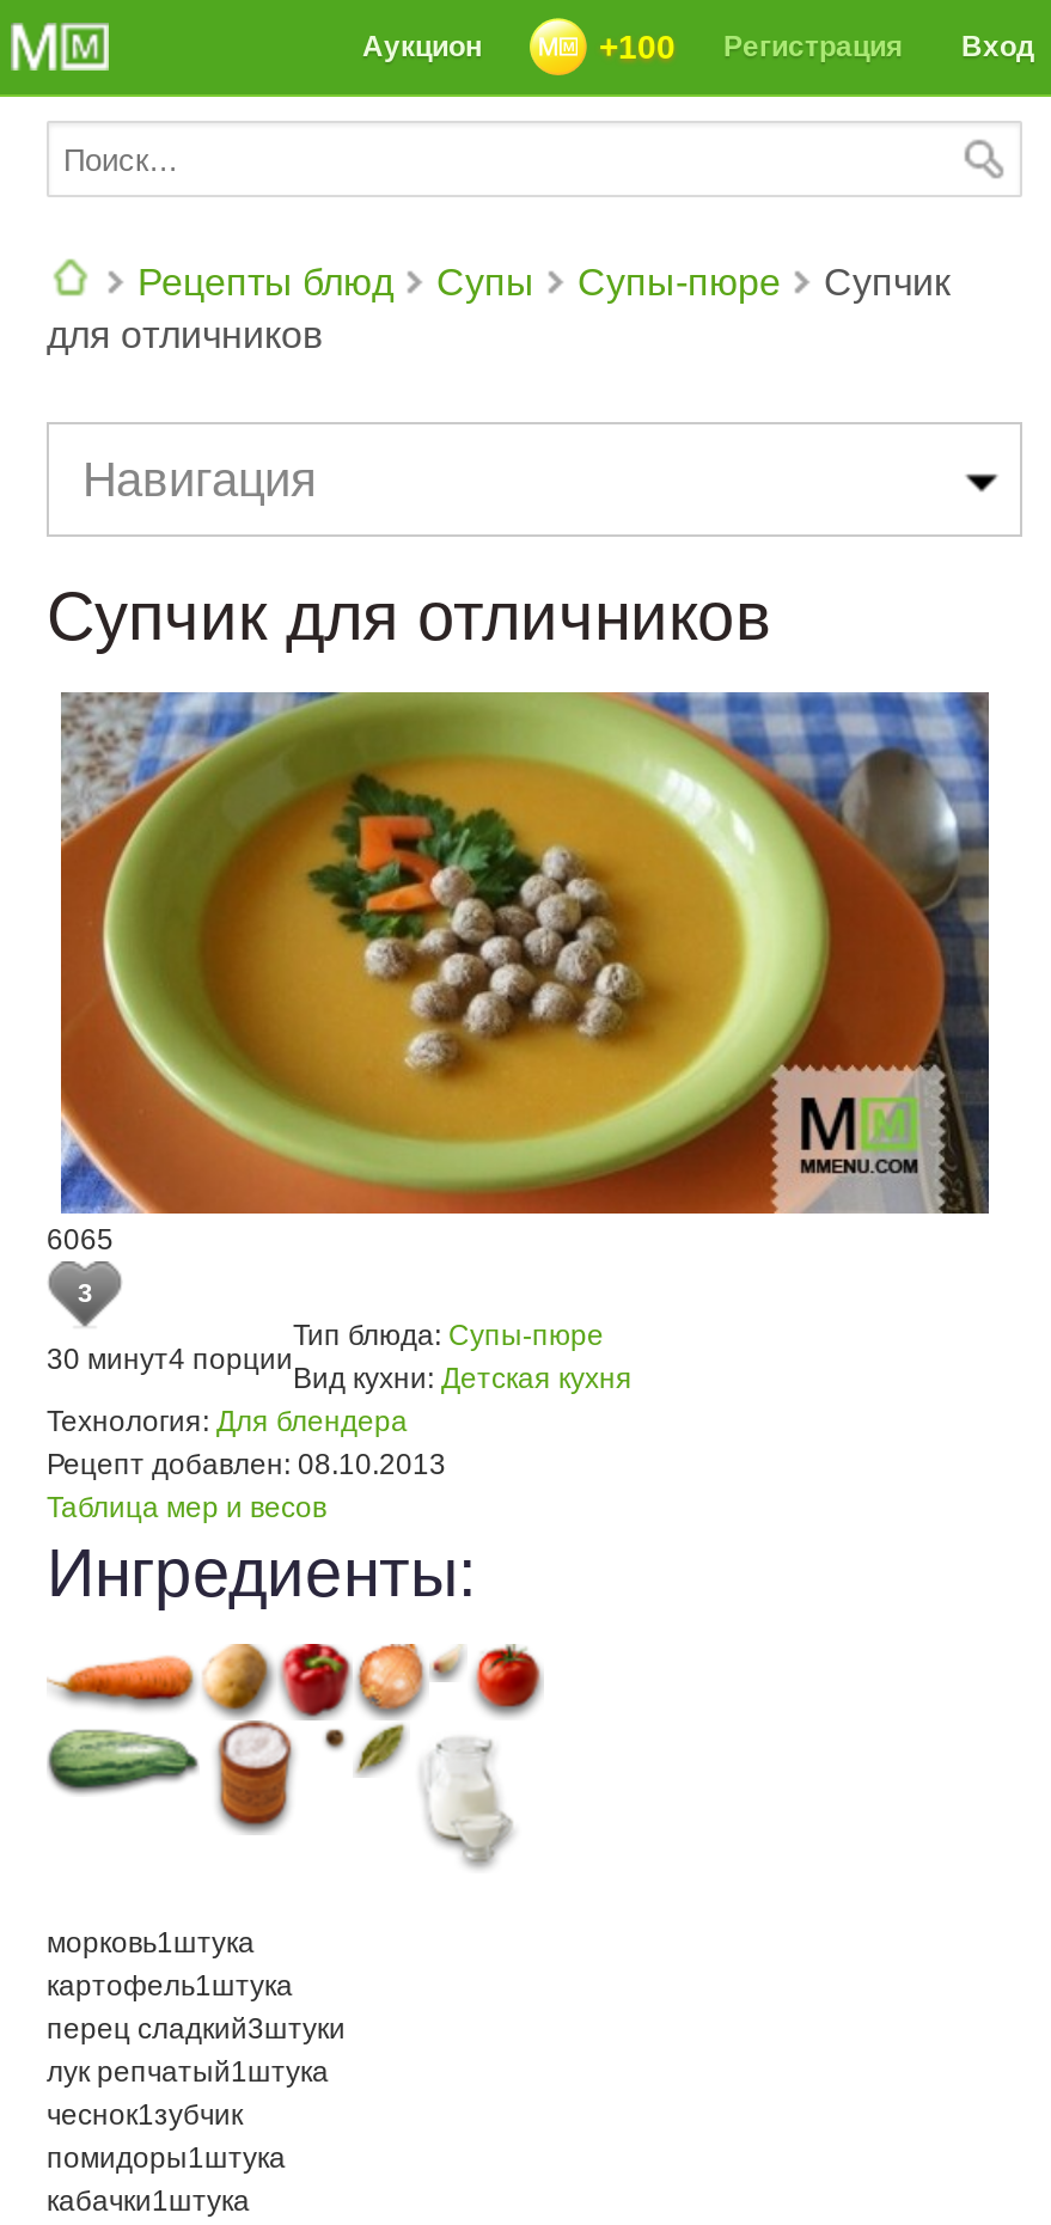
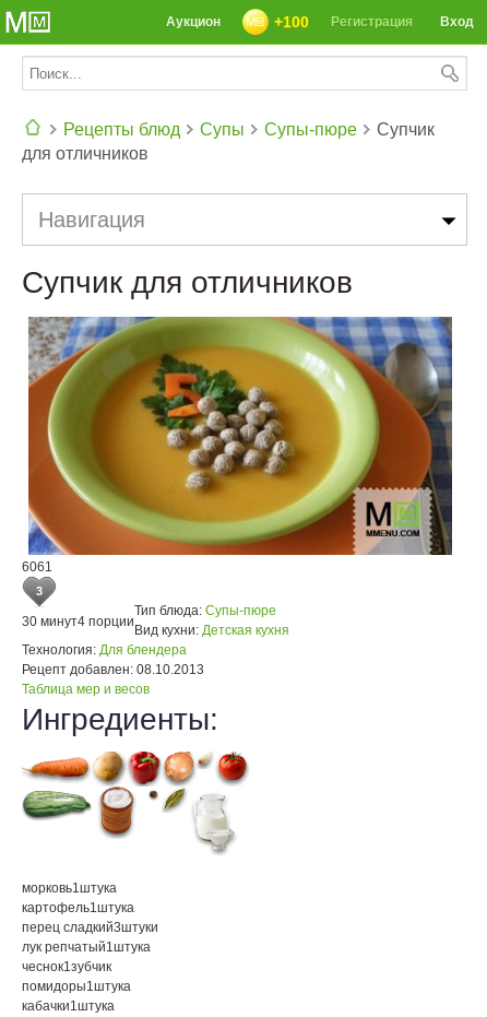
[47,1223,114,1257] 6065 -> [22,559,52,575] 6061

